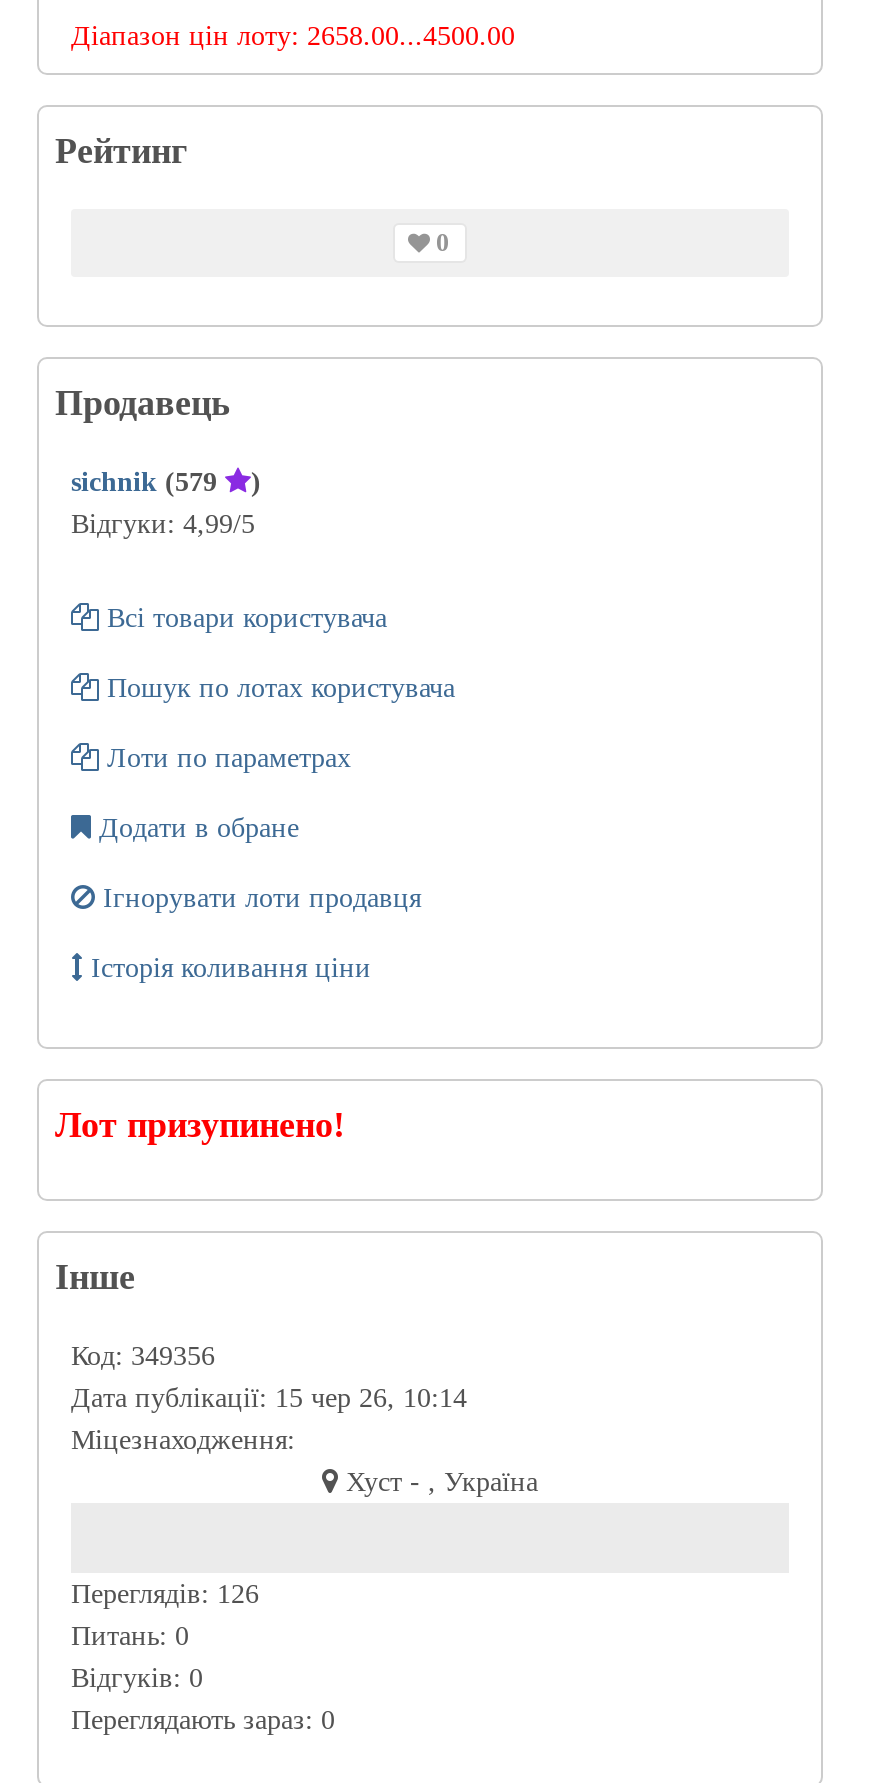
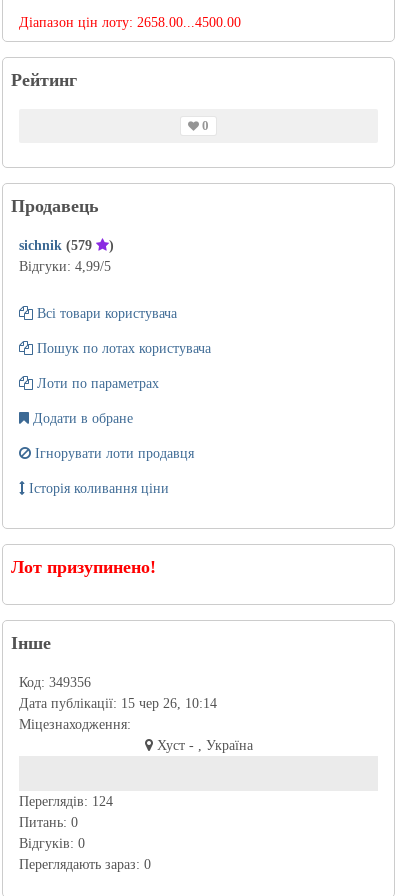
[71,1578,259,1608] Переглядів: 126 -> [19,794,113,809] Переглядів: 124

